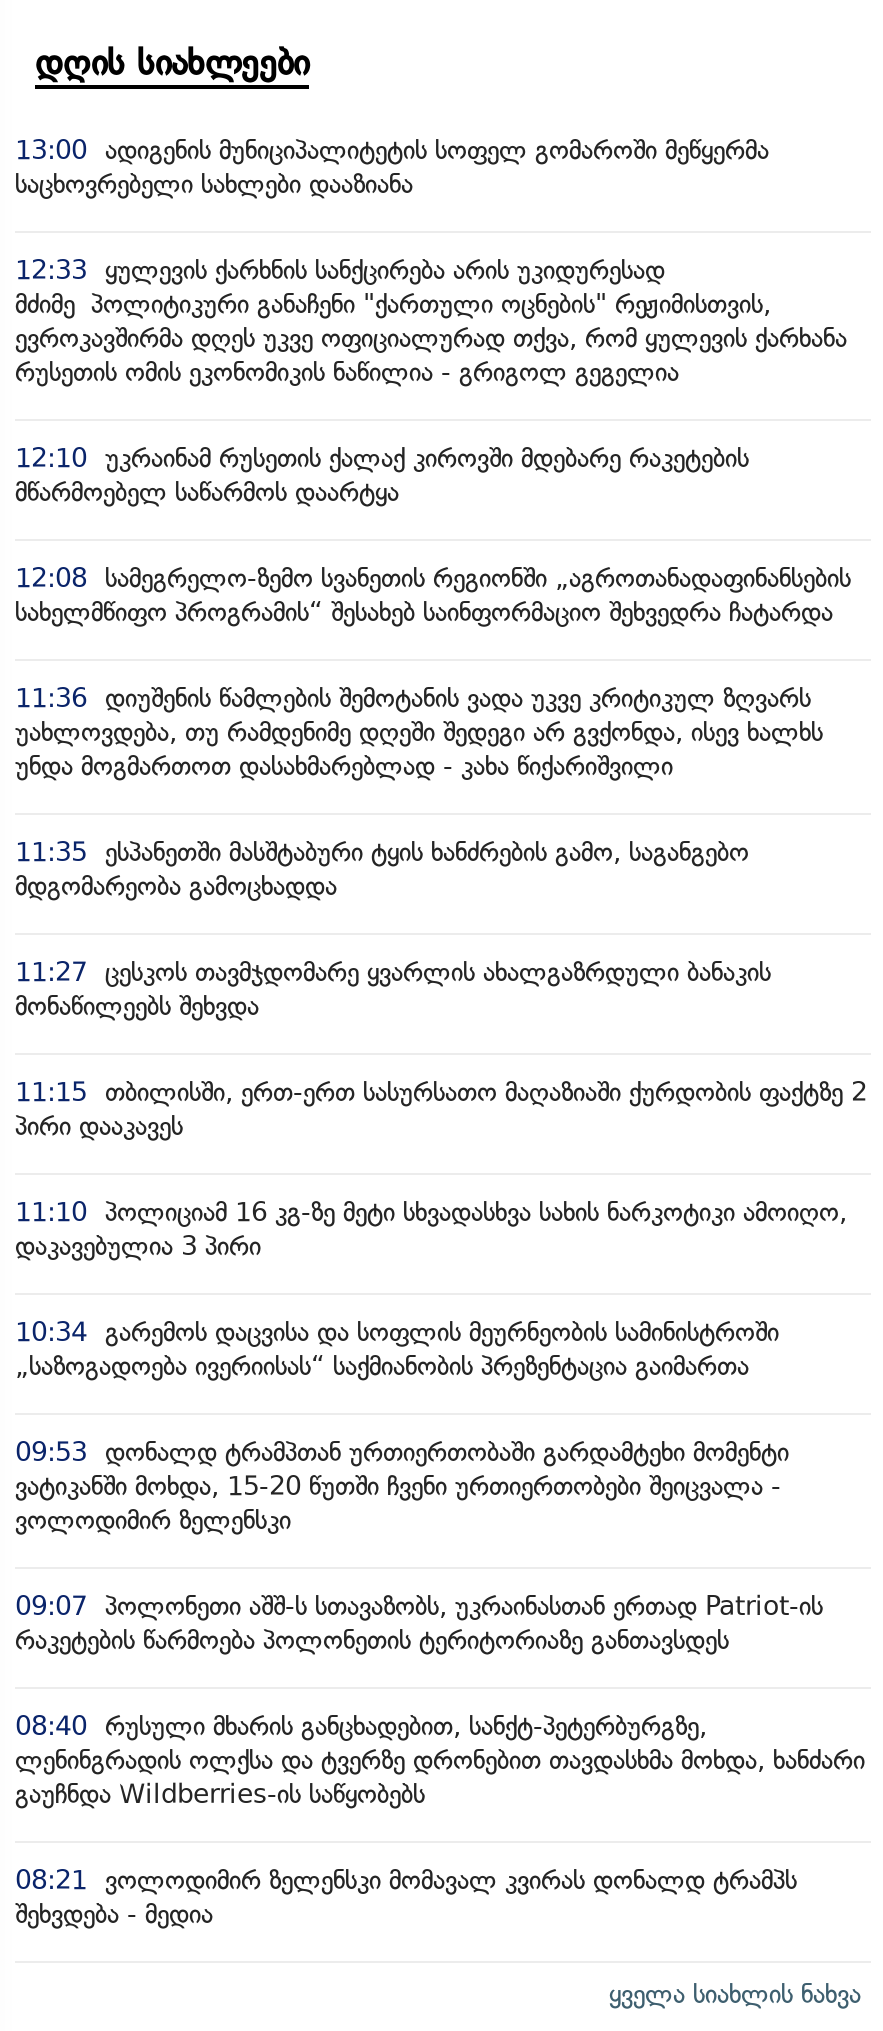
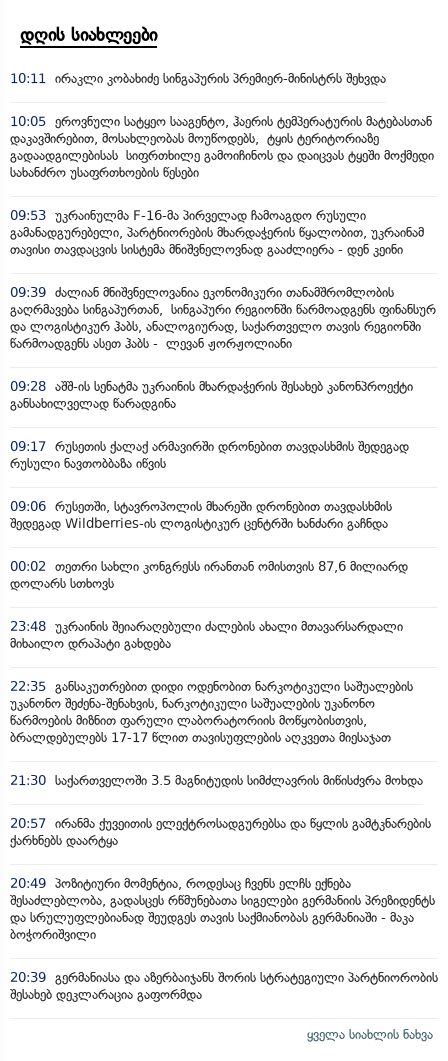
[15,135,769,199] 13:00 ადიგენის მუნიციპალიტეტის სოფელ გომაროში მეწყერმა | საცხოვრებელი სახლები დააზიანა -> [10,71,386,86] 10:11 ირაკლი კობახიძე სინგაპურის პრემიერ-მინისტრს შეხვდა
[15,255,847,387] 12:33 ყულევის ქარხნის სანქცირება არის უკიდურესად | მძიმე პოლიტიკური განაჩენი "ქართული ოცნების" რეჟიმისთვის, | ევროკავშირმა დღეს უკვე ოფიციალურად თქვა, რომ ყულევის ქარხანა | რუსეთის ომის ეკონომიკის ნაწილია - გრიგოლ გეგელია -> [10,114,434,180] 10:05 ეროვნული სატყეო სააგენტო, ჰაერის ტემპერატურის მატებასთან | დაკავშირებით, მოსახლეობას მოუწოდებს, ტყის ტერიტორიაზე | გადაადგილებისას სიფრთხილე გამოიჩინოს და დაიცვას ტყეში მოქმედი | სახანძრო უსაფრთხოების წესები
[15,443,749,507] 12:10 უკრაინამ რუსეთის ქალაქ კიროვში მდებარე რაკეტების | მწარმოებელ საწარმოს დაარტყა -> [10,208,424,257] 09:53 უკრაინულმა F-16-მა პირველად ჩამოაგდო რუსული | გამანადგურებელი, პარტნიორების მხარდაჭერის წყალობით, უკრაინამ | თავისი თავდაცვის სისტემა მნიშვნელოვნად გააძლიერა - დენ კეინი
[15,563,851,627] 12:08 სამეგრელო-ზემო სვანეთის რეგიონში „აგროთანადაფინანსების | სახელმწიფო პროგრამის“ შესახებ საინფორმაციო შეხვედრა ჩატარდა -> [10,285,436,351] 09:39 ძალიან მნიშვნელოვანია ეკონომიკური თანამშრომლობის | გაღრმავება სინგაპურთან, სინგაპური რეგიონში წარმოადგენს ფინანსურ | და ლოგისტიკურ ჰაბს, ანალოგიურად, საქართველო თავის რეგიონში | წარმოადგენს ასეთ ჰაბს - ლევან ჟორჟოლიანი
[15,683,823,781] 11:36 დიუშენის წამლების შემოტანის ვადა უკვე კრიტიკულ ზღვარს | უახლოვდება, თუ რამდენიმე დღეში შედეგი არ გვქონდა, ისევ ხალხს | უნდა მოგმართოთ დასახმარებლად - კახა წიქარიშვილი -> [10,379,413,411] 09:28 აშშ-ის სენატმა უკრაინის მხარდაჭერის შესახებ კანონპროექტი | განსახილველად წარადგინა
[15,837,749,901] 11:35 ესპანეთში მასშტაბური ტყის ხანძრების გამო, საგანგებო | მდგომარეობა გამოცხადდა -> [10,439,409,471] 09:17 რუსეთის ქალაქ არმავირში დრონებით თავდასხმის შედეგად | რუსული ნავთობბაზა იწვის
[15,957,771,1021] 11:27 ცესკოს თავმჯდომარე ყვარლის ახალგაზრდული ბანაკის | მონაწილეებს შეხვდა -> [10,499,392,531] 09:06 რუსეთში, სტავროპოლის მხარეში დრონებით თავდასხმის | შედეგად Wildberries-ის ლოგისტიკურ ცენტრში ხანძარი გაჩნდა
[15,1077,867,1141] 11:15 თბილისში, ერთ-ერთ სასურსათო მაღაზიაში ქურდობის ფაქტზე 2 | პირი დააკავეს -> [10,559,408,591] 00:02 თეთრი სახლი კონგრესს ირანთან ომისთვის 87,6 მილიარდ | დოლარს სთხოვს
[15,1197,847,1261] 11:10 პოლიციამ 16 კგ-ზე მეტი სხვადასხვა სახის ნარკოტიკი ამოიღო, | დაკავებულია 3 პირი -> [10,619,403,651] 23:48 უკრაინის შეიარაღებული ძალების ახალი მთავარსარდალი | მიხაილო დრაპატი გახდება
[15,1317,779,1381] 10:34 გარემოს დაცვისა და სოფლის მეურნეობის სამინისტროში | „საზოგადოება ივერიისას“ საქმიანობის პრეზენტაცია გაიმართა -> [10,679,413,745] 22:35 განსაკუთრებით დიდი ოდენობით ნარკოტიკული საშუალების | უკანონო შეძენა-შენახვის, ნარკოტიკული საშუალების უკანონო | წარმოების მიზნით ფარული ლაბორატორიის მოწყობისთვის, | ბრალდებულებს 17-17 წლით თავისუფლების აღკვეთა მიესაჯათ
[15,1437,789,1535] 09:53 დონალდ ტრამპთან ურთიერთობაში გარდამტეხი მომენტი | ვატიკანში მოხდა, 15-20 წუთში ჩვენი ურთიერთობები შეიცვალა - | ვოლოდიმირ ზელენსკი -> [10,773,423,788] 21:30 საქართველოში 3.5 მაგნიტუდის სიმძლავრის მიწისძვრა მოხდა
[15,1591,823,1655] 09:07 პოლონეთი აშშ-ს სთავაზობს, უკრაინასთან ერთად Patriot-ის | რაკეტების წარმოება პოლონეთის ტერიტორიაზე განთავსდეს -> [10,816,431,848] 20:57 ირანმა ქუვეითის ელექტროსადგურებსა და წყლის გამტკნარების | ქარხნებს დაარტყა
[15,1711,865,1809] 08:40 რუსული მხარის განცხადებით, სანქტ-პეტერბურგზე, | ლენინგრადის ოლქსა და ტვერზე დრონებით თავდასხმა მოხდა, ხანძარი | გაუჩნდა Wildberries-ის საწყობებს -> [10,876,435,942] 20:49 პოზიტიური მომენტია, როდესაც ჩვენს ელჩს ექნება | შესაძლებლობა, გადასცეს რწმუნებათა სიგელები გერმანიის პრეზიდენტს | და სრულუფლებიანად შეუდგეს თავის საქმიანობას გერმანიაში - მაკა | ბოჭორიშვილი
[15,1865,797,1929] 08:21 ვოლოდიმირ ზელენსკი მომავალ კვირას დონალდ ტრამპს | შეხვდება - მედია -> [10,970,438,1002] 20:39 გერმანიასა და აზერბაიჯანს შორის სტრატეგიული პარტნიორობის | შესახებ დეკლარაცია გაფორმდა

